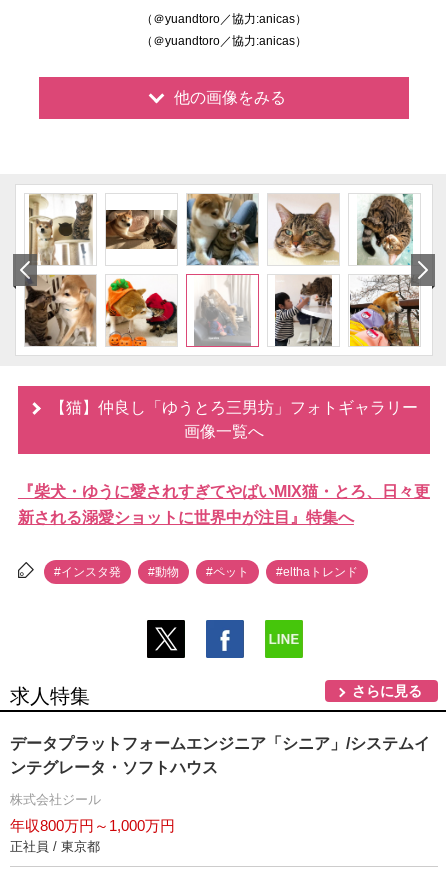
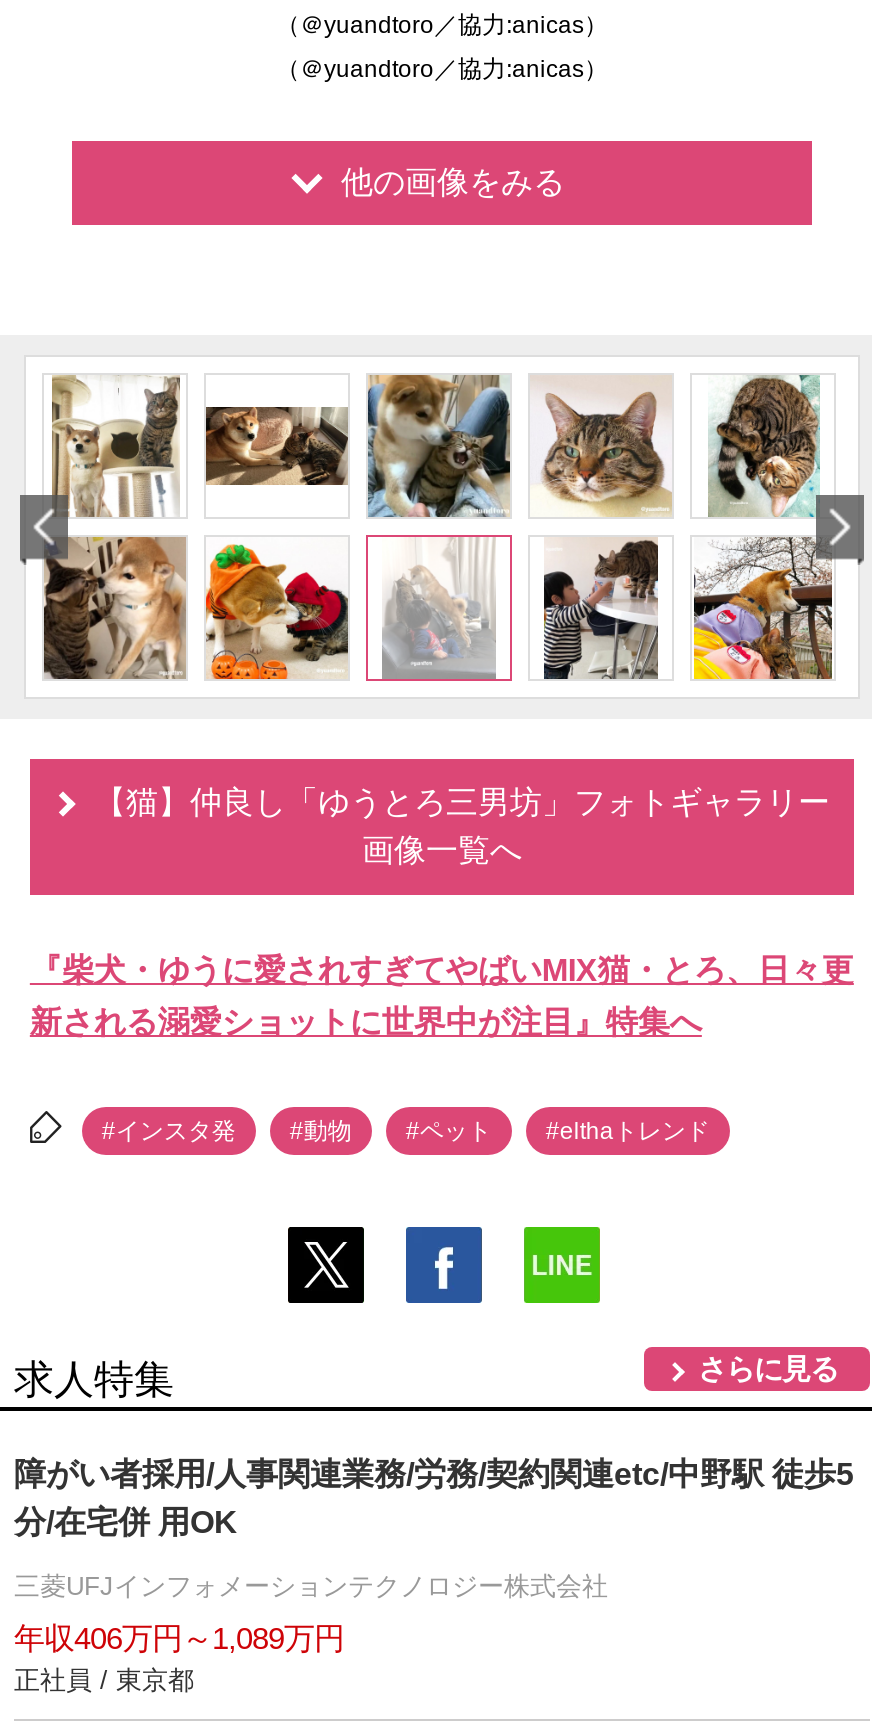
[10,735,430,776] データプラットフォームエンジニア「シニア」/システムイ | ンテグレータ・ソフトハウス -> [14,1458,854,1540] 障がい者採用/人事関連業務/労務/契約関連etc/中野駅 徒歩5 | 分/在宅併 用OK
[10,792,101,807] 株式会社ジール -> [14,1572,608,1602] 三菱UFJインフォメーションテクノロジー株式会社
[10,817,175,834] 年収800万円～1,000万円 -> [14,1622,344,1656] 年収406万円～1,089万円

